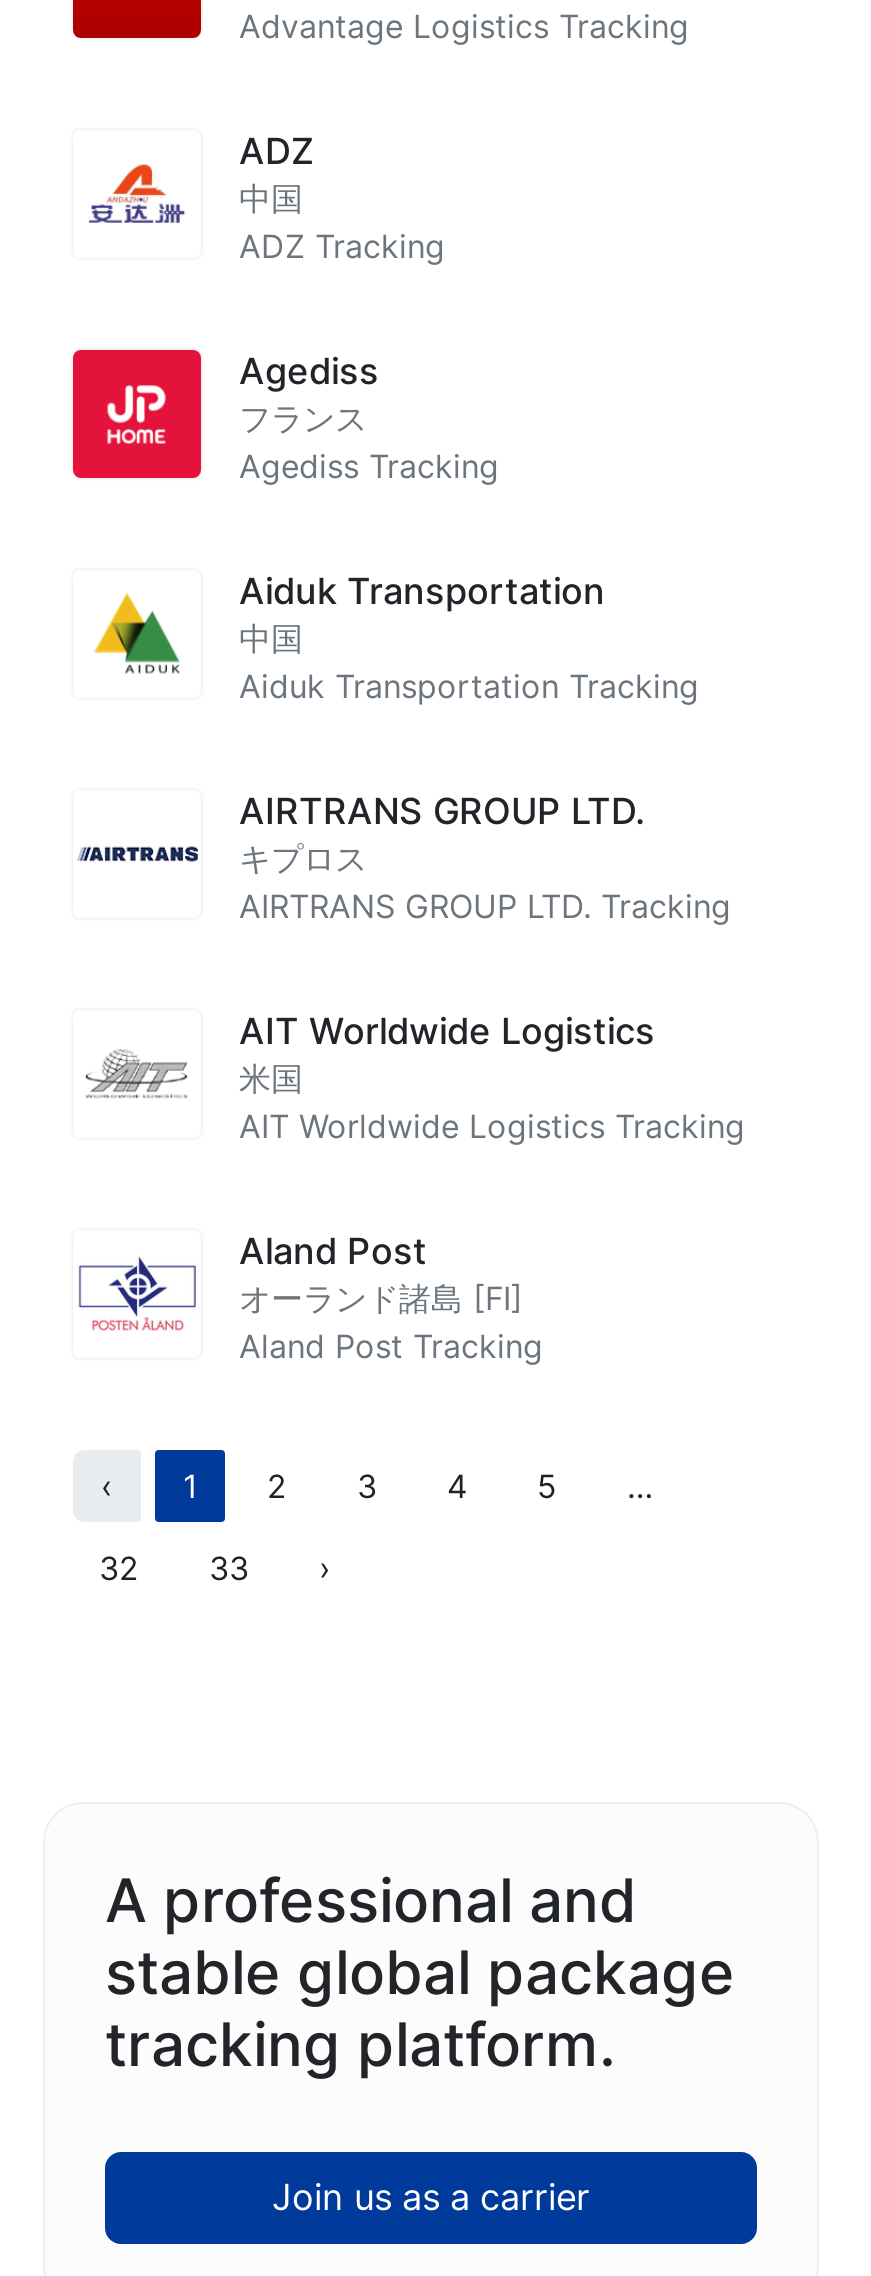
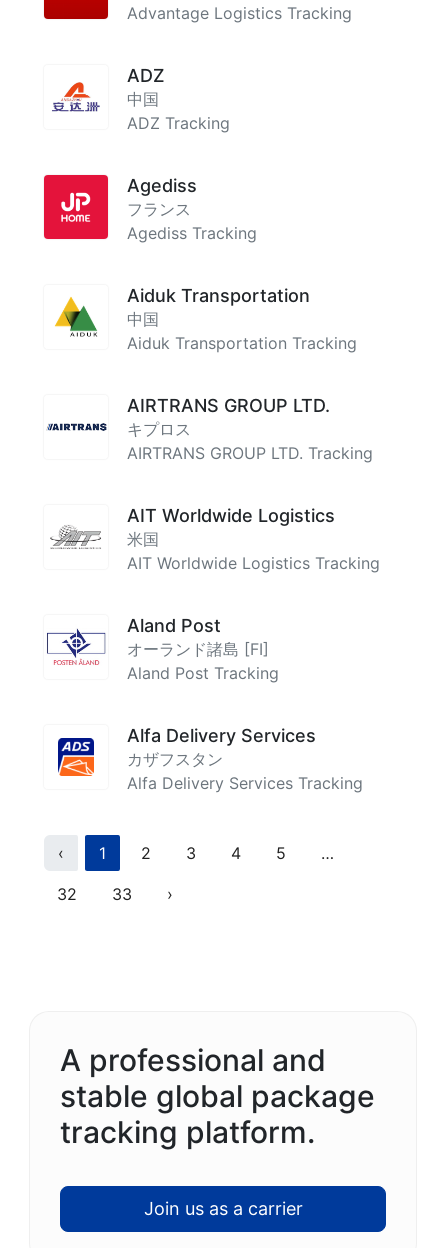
none -> [57,725,363,793] [image] | Alfa Delivery Services | カザフスタン | Alfa Delivery Services Tracking

